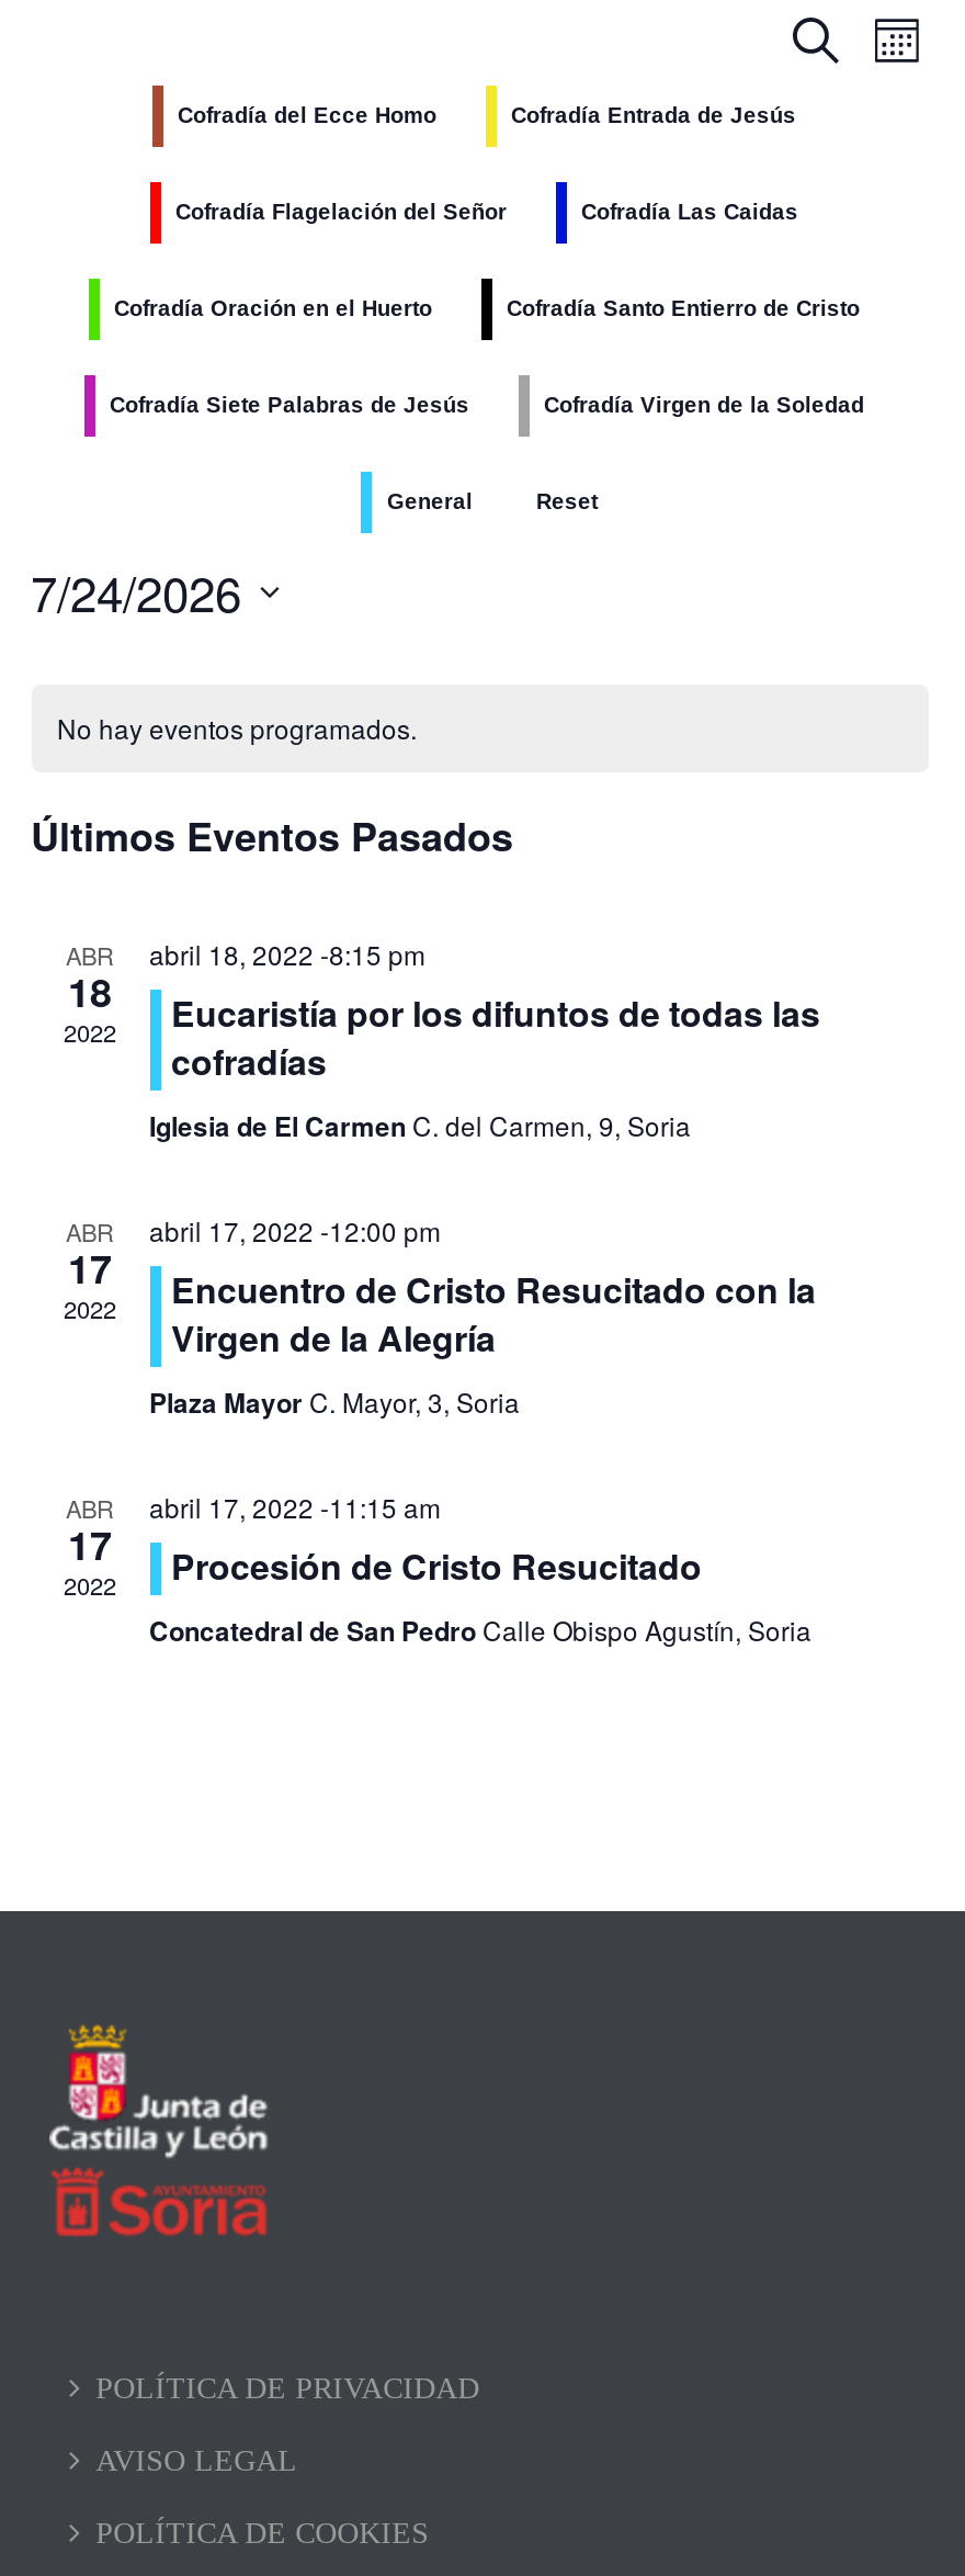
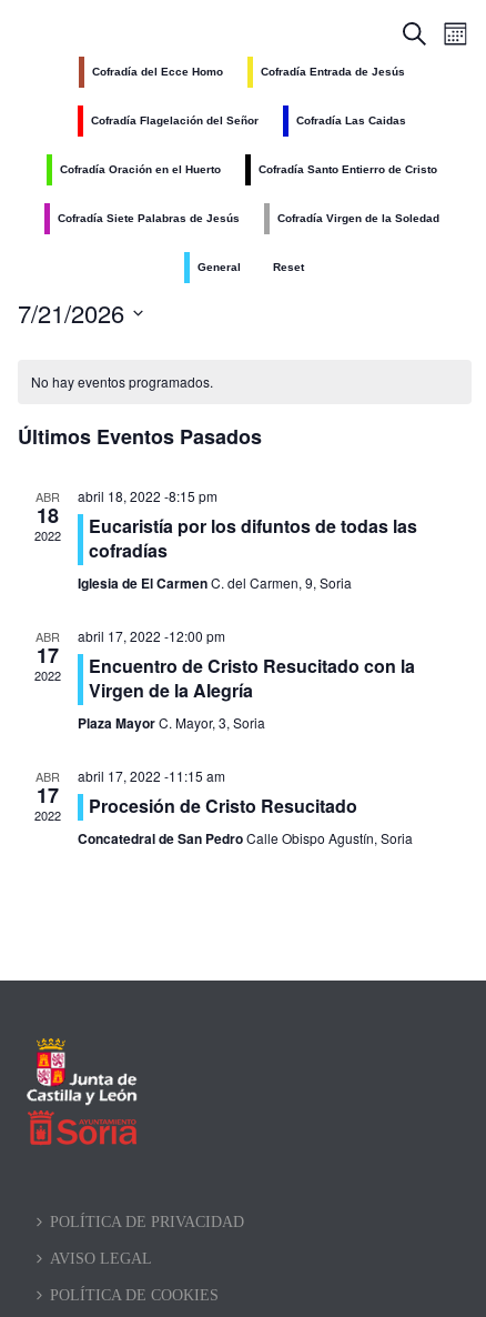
[31,557,241,625] 7/24/2026 -> [17,295,124,330] 7/21/2026

